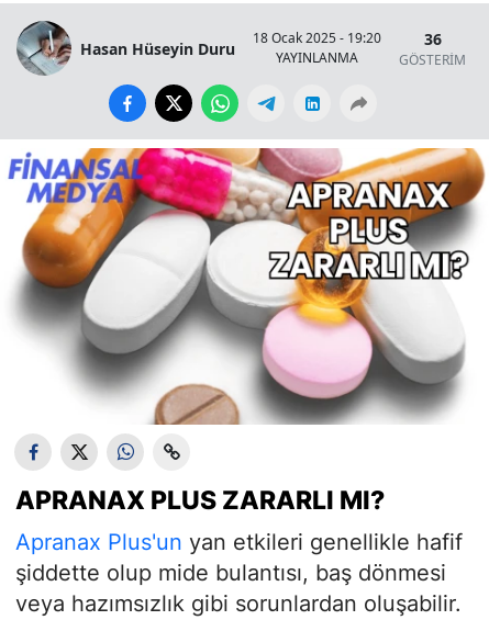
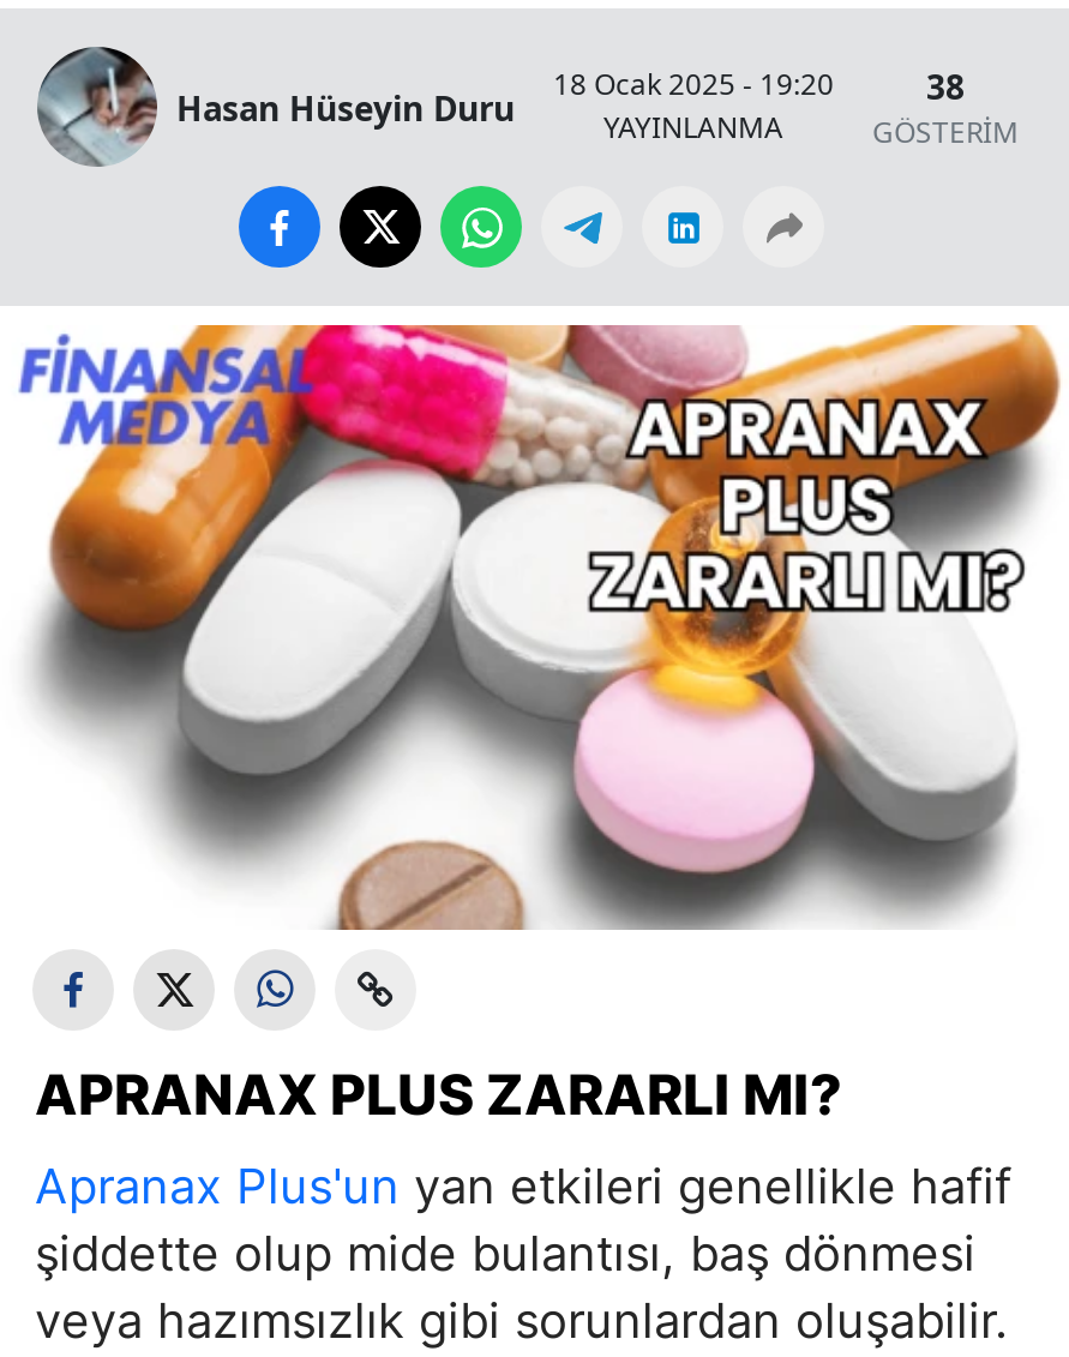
[424,28,441,49] 36 -> [926,62,965,108] 38

